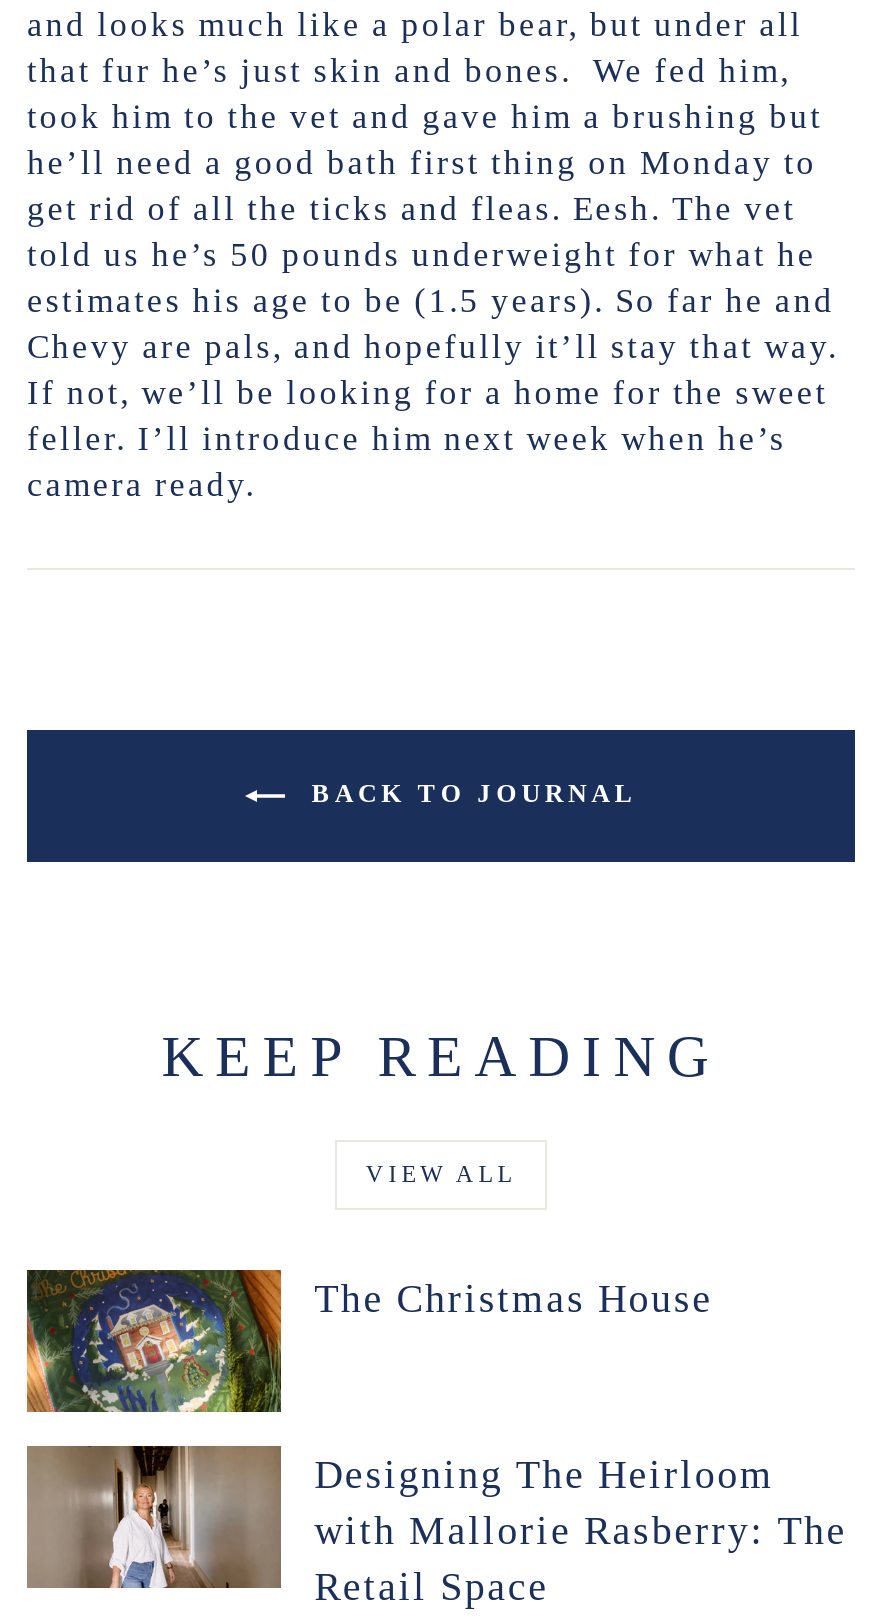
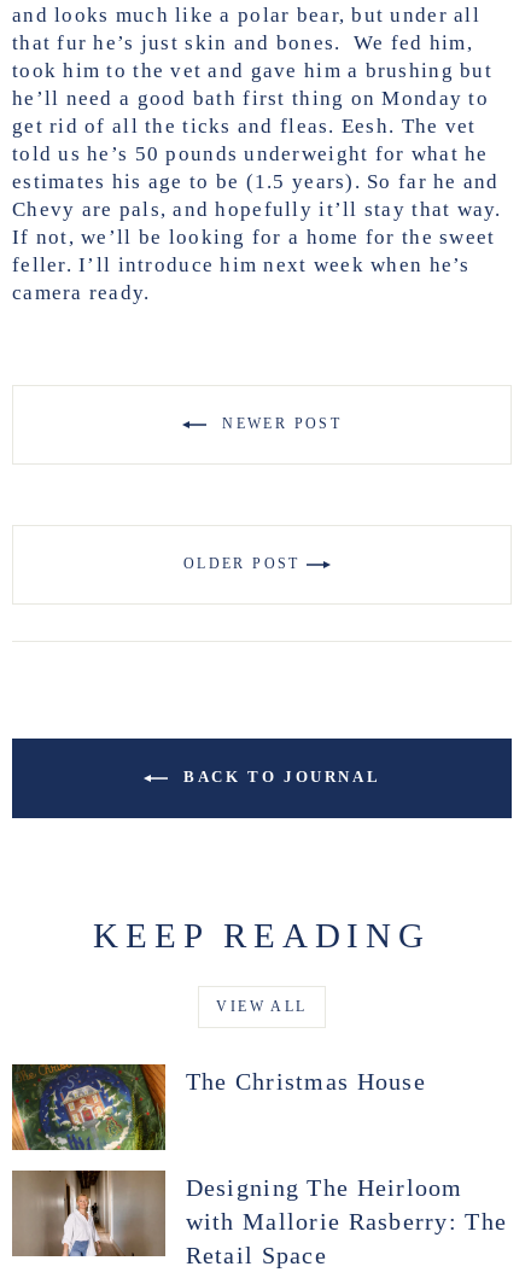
none -> [183,555,307,572] OLDER POST
none -> [216,415,342,432] NEWER POST

